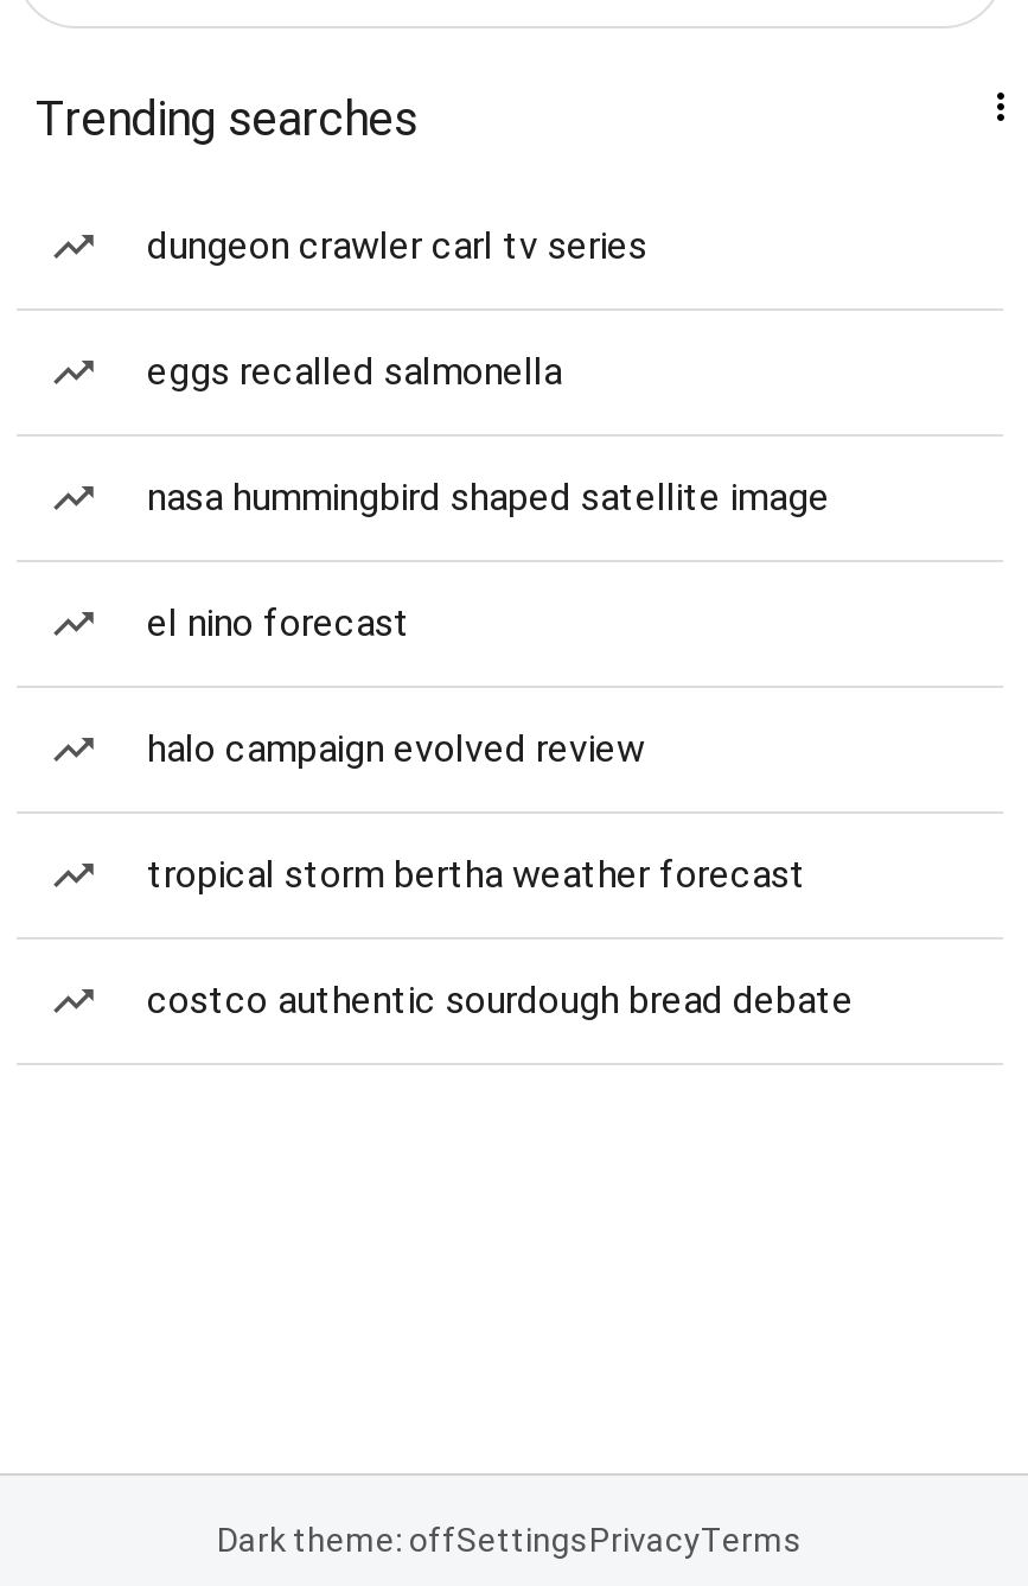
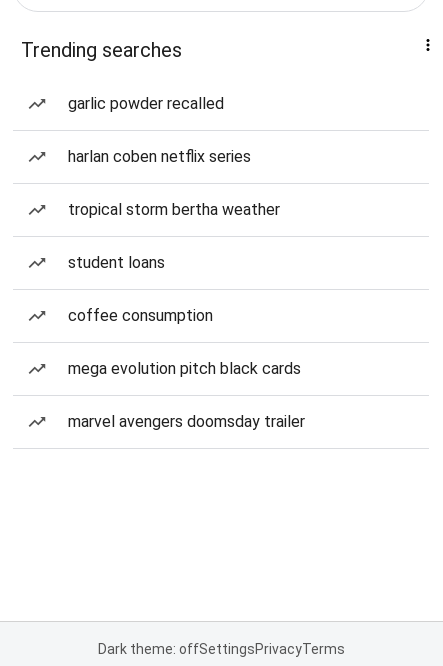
[147,223,647,268] dungeon crawler carl tv series -> [68,94,224,113] garlic powder recalled
[147,349,562,394] eggs recalled salmonella -> [68,147,251,166] harlan coben netflix series
[147,474,830,520] nasa hummingbird shaped satellite image -> [68,200,280,219] tropical storm bertha weather
[147,600,410,645] el nino forecast -> [68,253,165,272] student loans
[147,726,645,771] halo campaign evolved review -> [68,306,213,325] coffee consumption
[147,852,806,897] tropical storm bertha weather forecast -> [68,359,301,378] mega evolution pitch black cards
[147,977,854,1023] costco authentic sourdough bread debate -> [68,412,305,431] marvel avengers doomsday trailer

